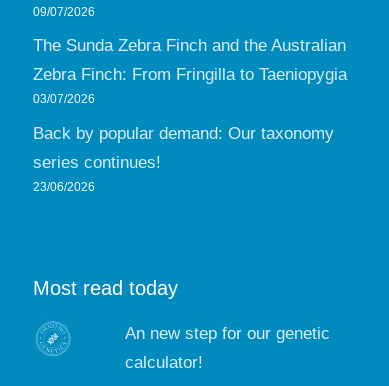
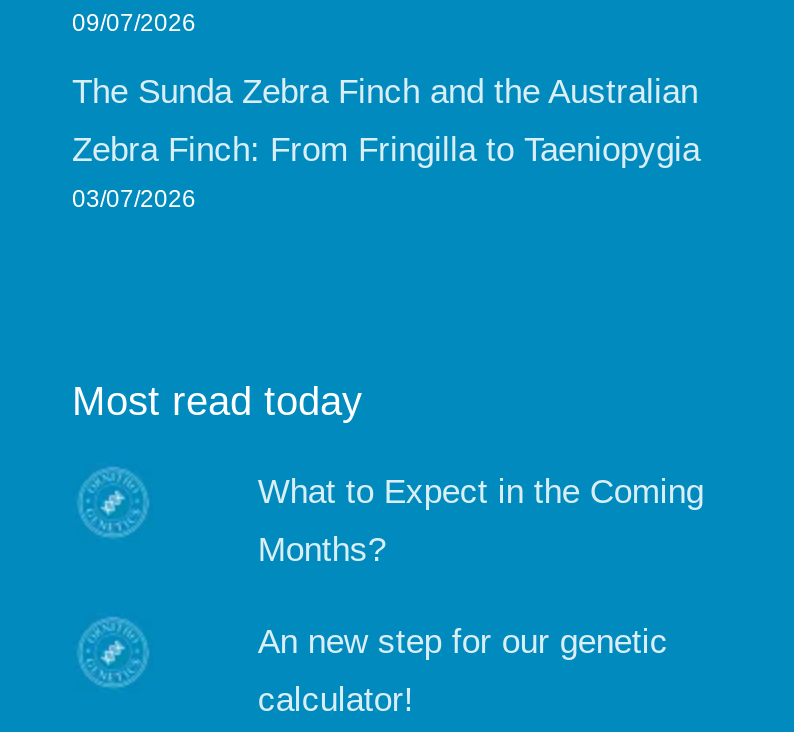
[32,123,333,193] Back by popular demand: Our taxonomy | series continues! | 23/06/2026 -> none
moved [32,277,177,299] -> [72,379,362,423]: Most read today
none -> [258,473,704,569] What to Expect in the Coming | Months?
moved [33,320,73,361] -> [73,464,153,546]: [image]

